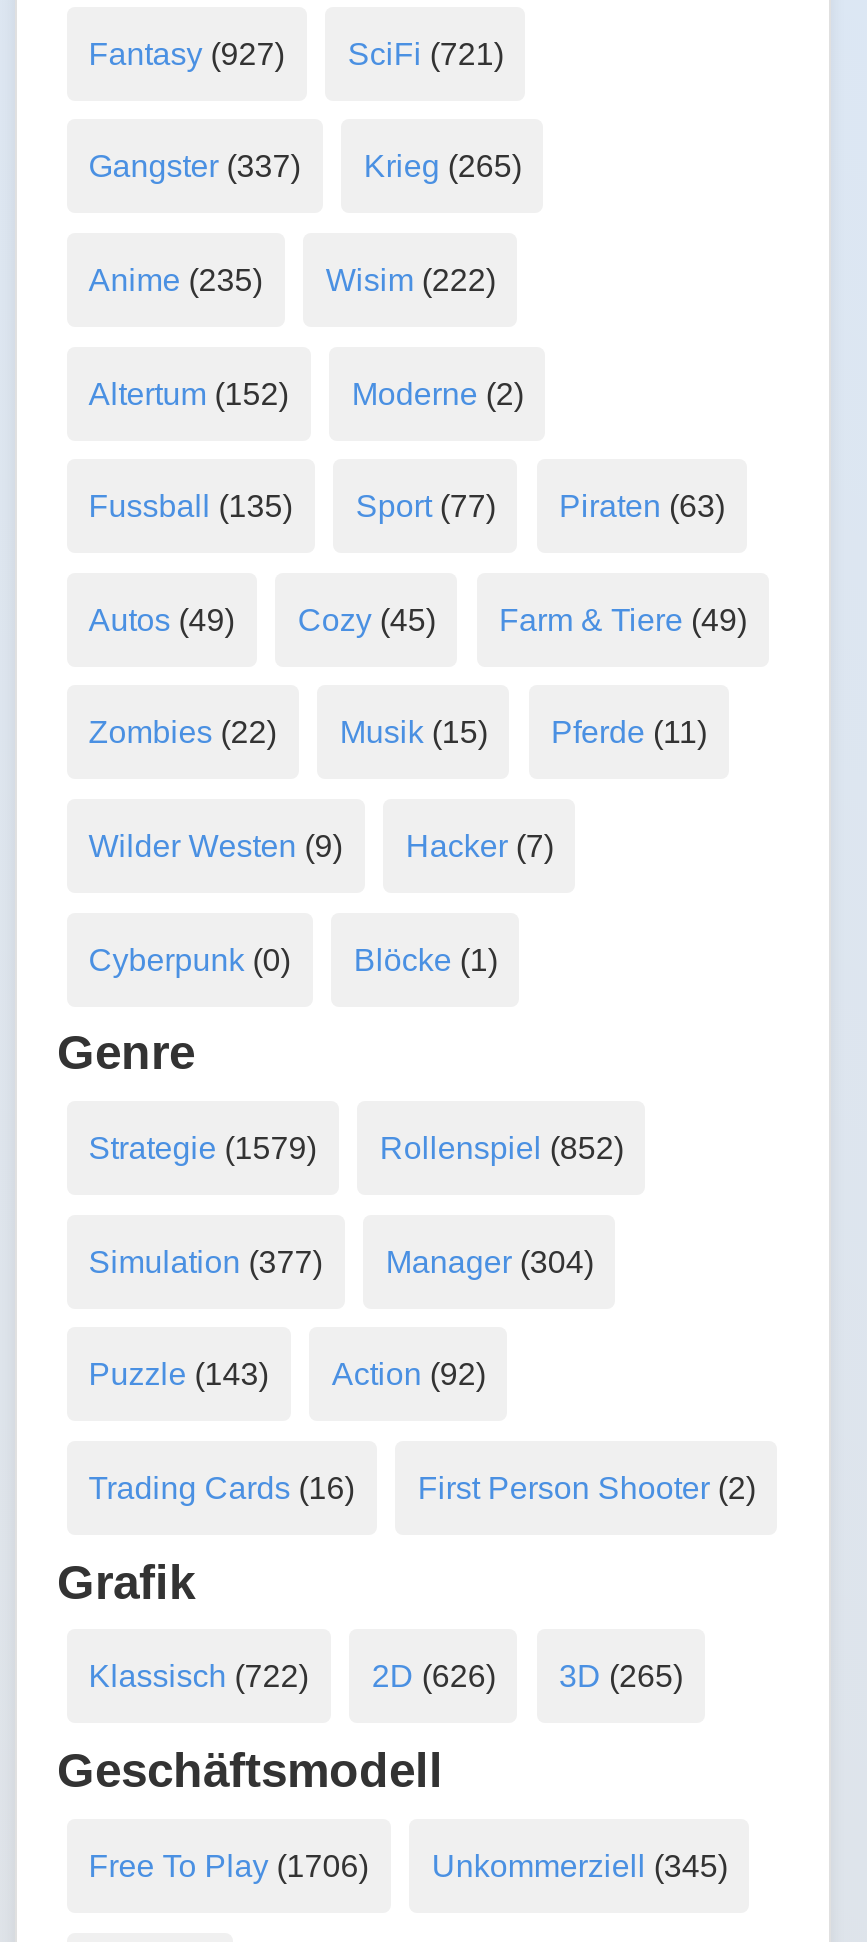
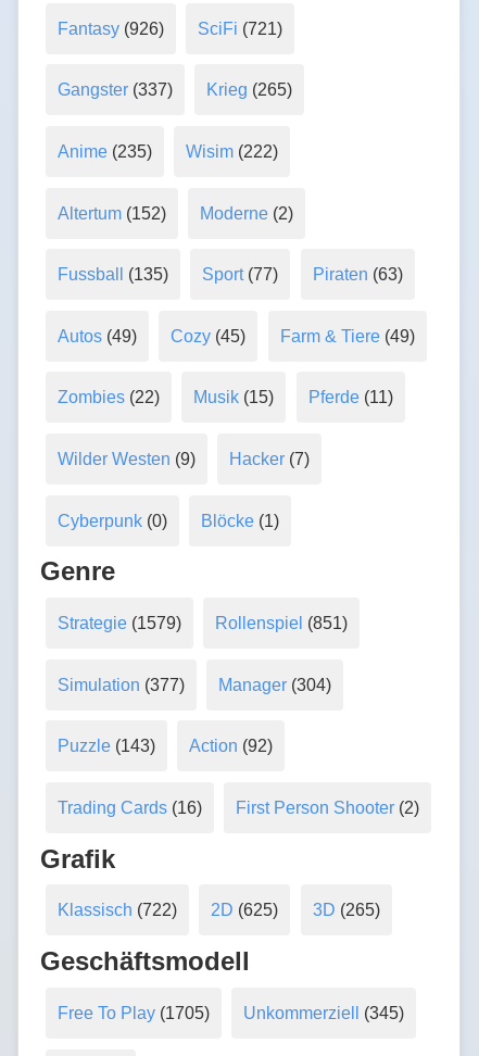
[89,37,504,71] Fantasy (927) SciFi (721) -> [57,19,283,38] Fantasy (926) SciFi (721)
[89,1131,624,1165] Strategie (1579) Rollenspiel (852) -> [57,614,348,632] Strategie (1579) Rollenspiel (851)
[89,1660,683,1694] Klassisch (722) 2D (626) 3D (265) -> [57,901,380,920] Klassisch (722) 2D (625) 3D (265)
[89,1849,728,1883] Free To Play (1706) Unkommerziell (345) -> [57,1004,404,1022] Free To Play (1705) Unkommerziell (345)

